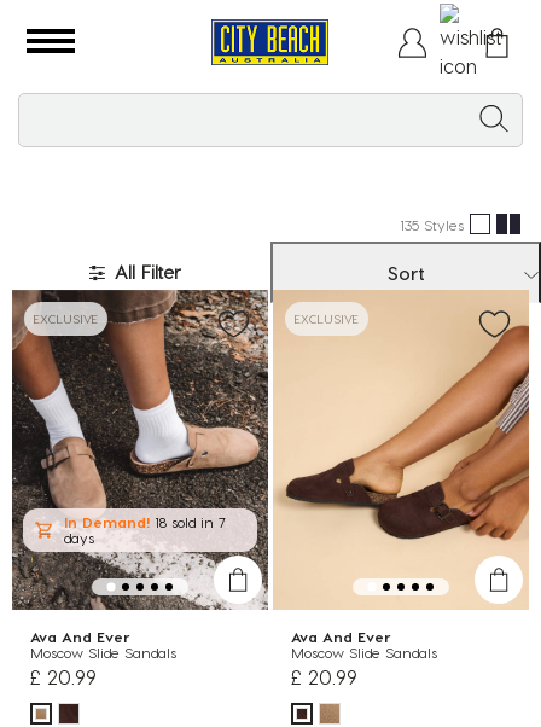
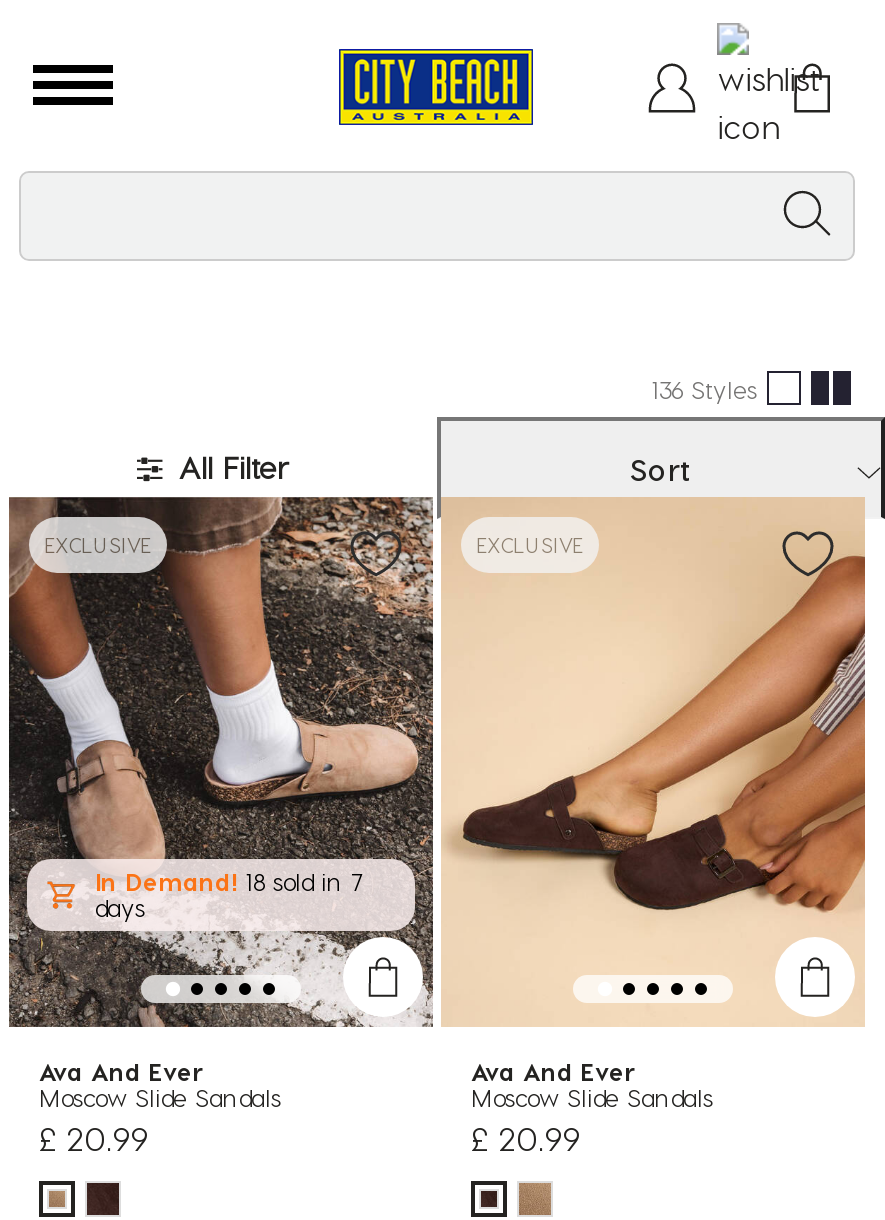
[400,216,464,233] 135 Styles -> [651,375,757,403] 136 Styles

